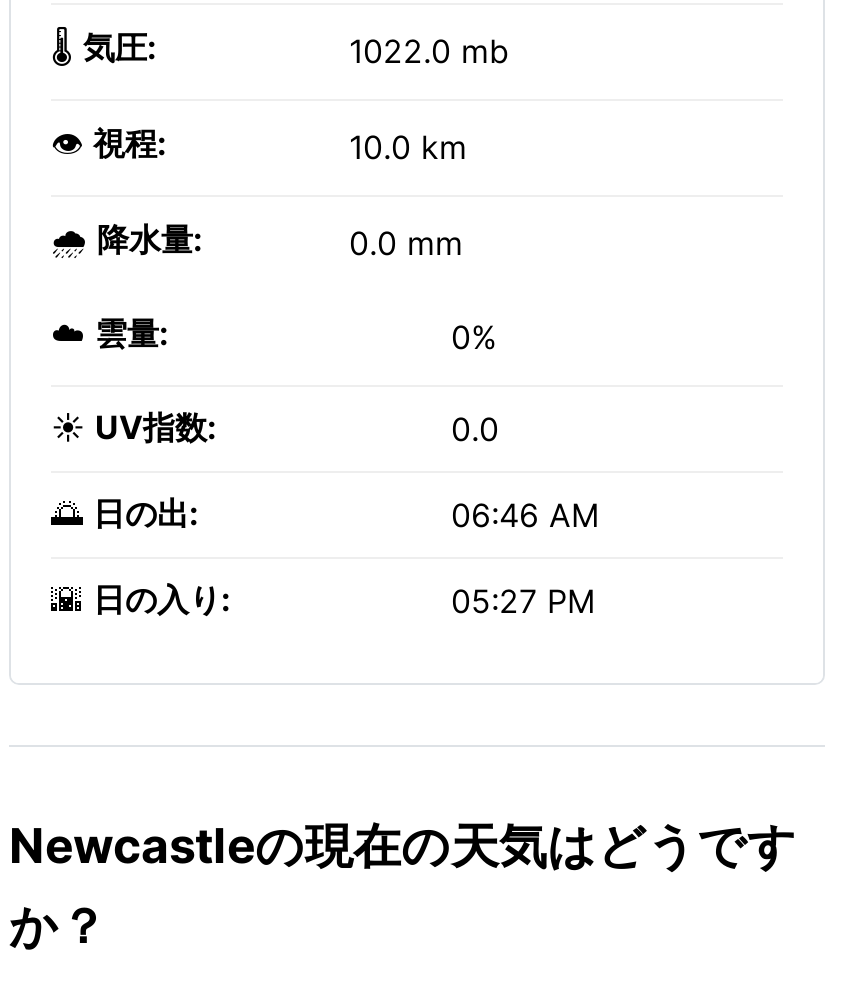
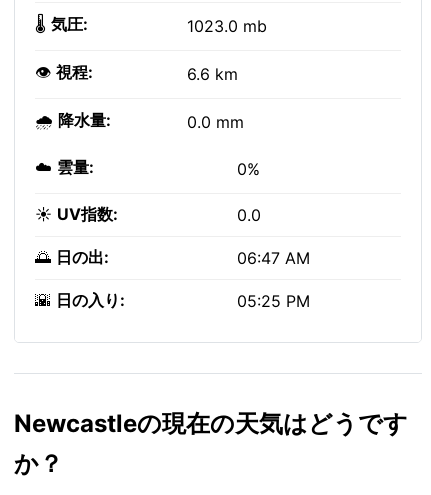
[349,31,509,71] 1022.0 mb -> [187,16,267,36] 1023.0 mb
[349,127,467,167] 10.0 km -> [187,64,238,84] 6.6 km
[451,495,599,535] 06:46 AM -> [237,248,310,268] 06:47 AM
[451,581,595,621] 05:27 PM -> [237,291,310,311] 05:25 PM

